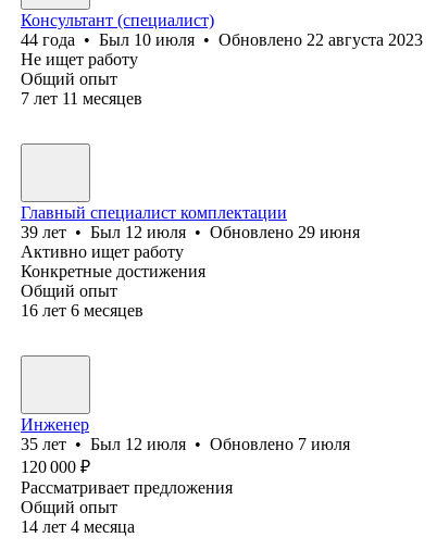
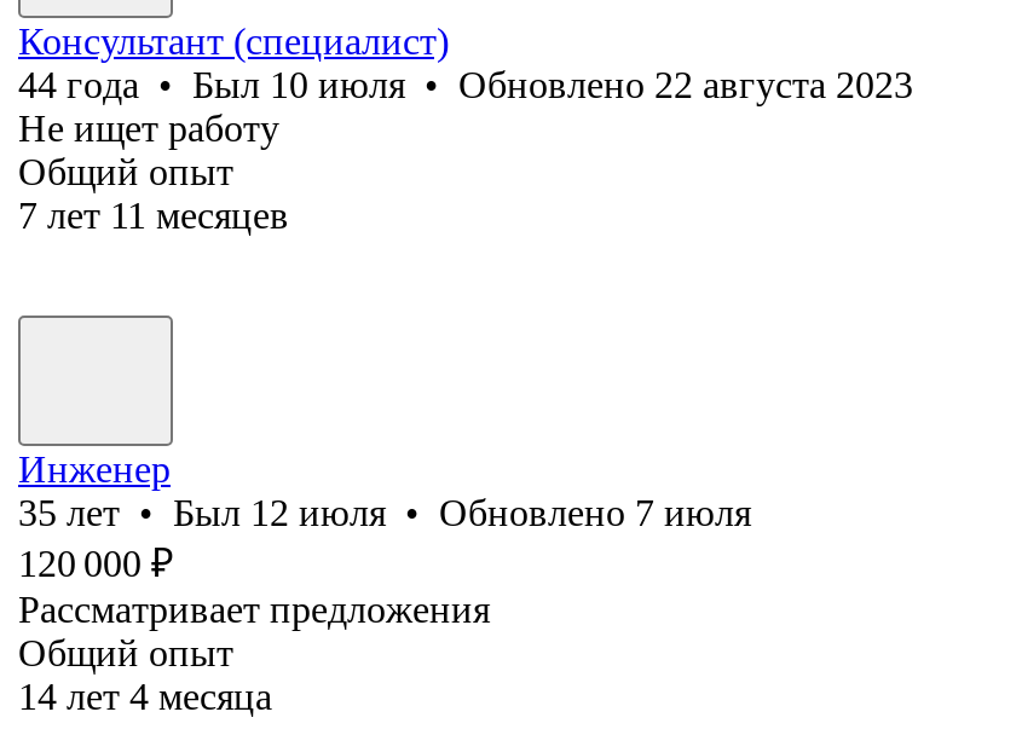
[21,203,360,319] Главный специалист комплектации | 39 лет • Был 12 июля • Обновлено 29 июня | Активно ищет работу | Конкретные достижения | Общий опыт | 16 лет 6 месяцев -> none

